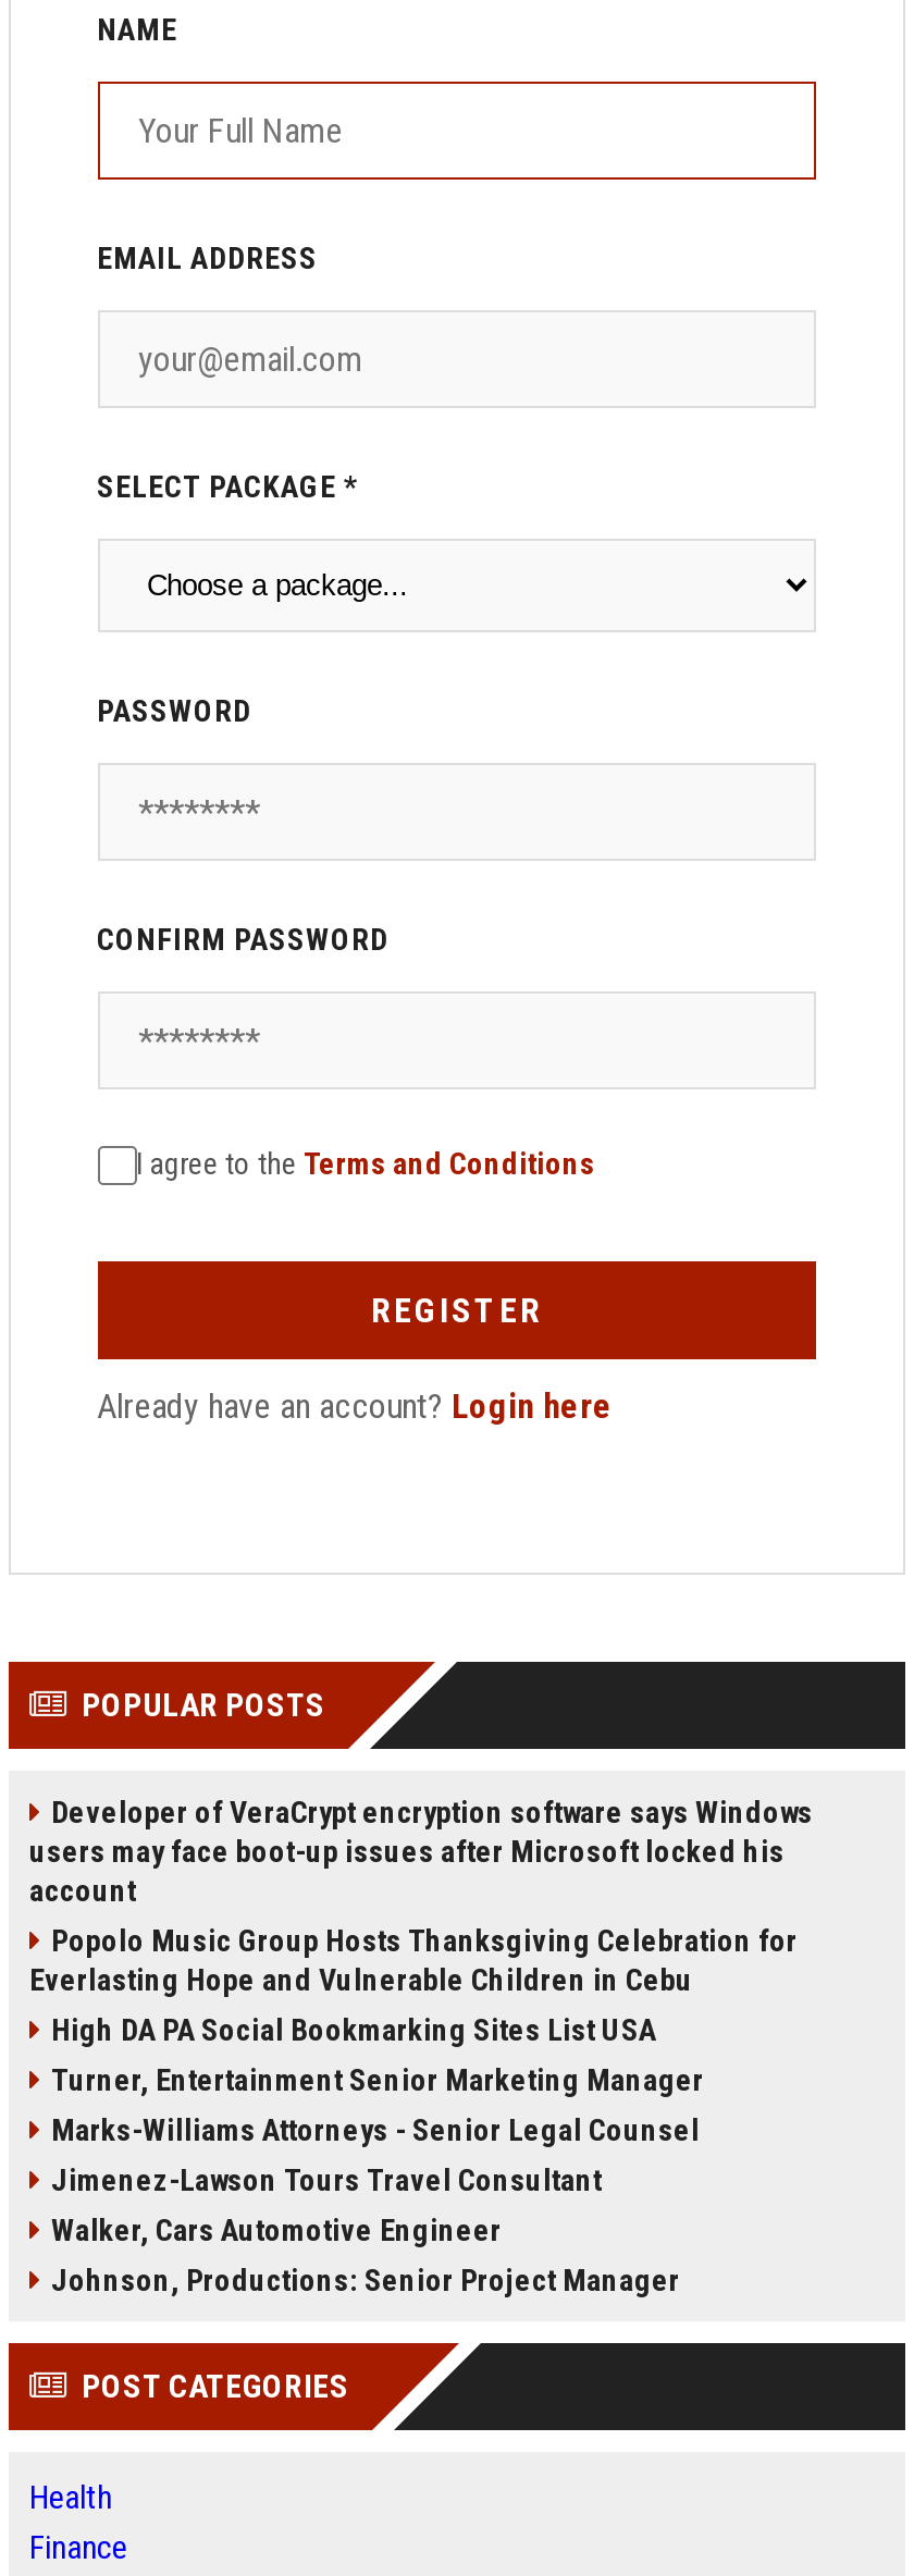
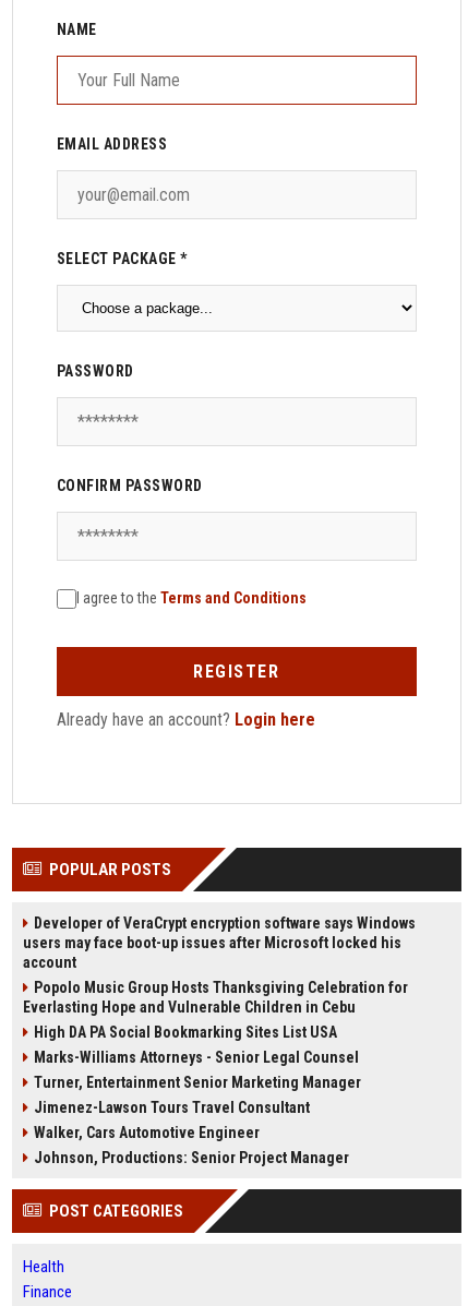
moved [51,2062,704,2097] -> [33,1074,361,1091]: Turner, Entertainment Senior Marketing Manager
moved [51,2112,700,2147] -> [33,1049,358,1066]: Marks-Williams Attorneys - Senior Legal Counsel

